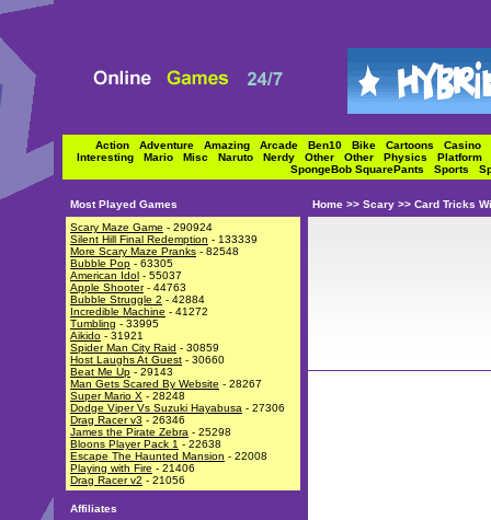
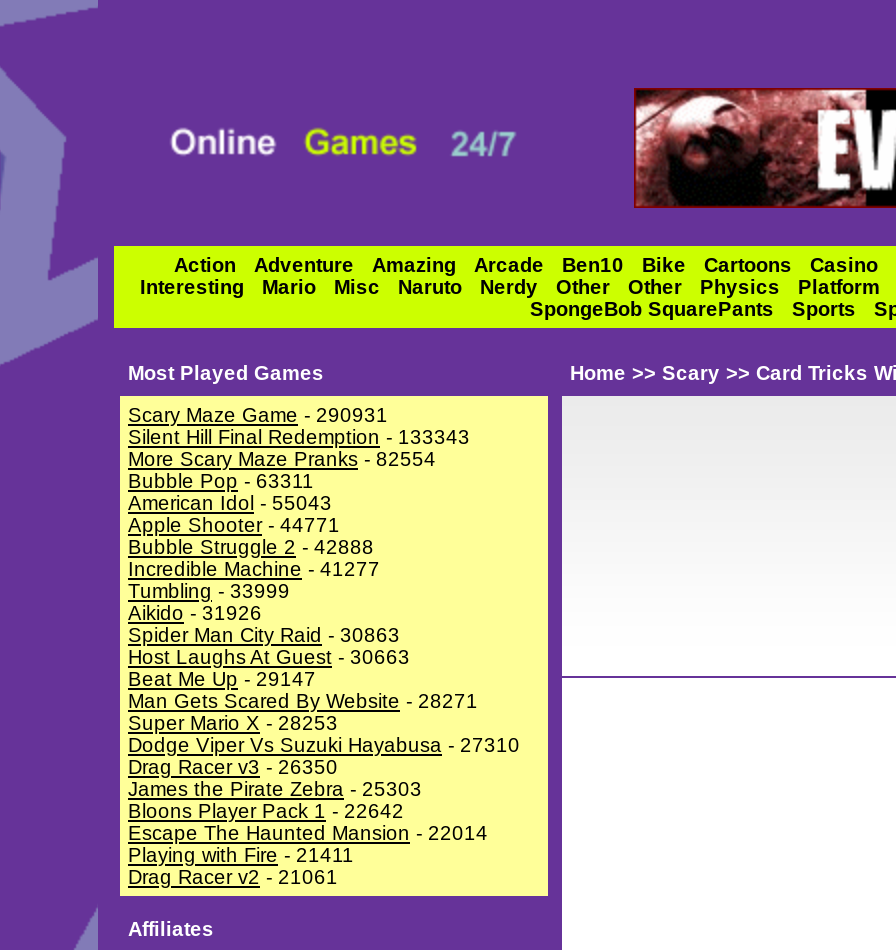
[346,48,488,115] [image] -> [632,86,890,210] [image]
[70,221,213,233] Scary Maze Game - 290924 -> [128,404,388,426] Scary Maze Game - 290931
[70,233,258,245] Silent Hill Final Redemption - 133339 -> [128,426,470,448] Silent Hill Final Redemption - 133343
[70,245,239,257] More Scary Maze Pranks-82548 -> [128,448,436,470] More Scary Maze Pranks-82554
[70,257,173,269] Bubble Pop-63305 -> [128,470,314,492] Bubble Pop-63311
[70,269,182,281] American Idol - 55037 -> [128,492,332,514] American Idol - 55043
[70,281,186,293] Apple Shooter - 44763 -> [128,514,340,536] Apple Shooter - 44771
[70,293,205,305] Bubble Struggle 2 - 42884 -> [128,536,374,558] Bubble Struggle 2 - 42888
[70,305,208,317] Incredible Machine - 41272 -> [128,558,380,580] Incredible Machine - 41277
[70,317,159,330] Tumbling-33995 -> [128,580,290,602] Tumbling-33999
[70,330,144,342] Aikido-31921 -> [128,602,262,624] Aikido-31926
[70,342,219,354] Spider Man City Raid - 30859 -> [128,624,400,646] Spider Man City Raid - 30863
[70,354,225,366] Host Laughs At Guest - 30660 -> [128,646,410,668] Host Laughs At Guest - 30663
[70,366,173,378] Beat Me Up-29143 -> [128,668,316,690] Beat Me Up-29147
[70,378,262,390] Man Gets Scared By Website - 28267 -> [128,690,478,712] Man Gets Scared By Website - 28271
[70,390,185,402] Super Mario X-28248 -> [128,712,338,734] Super Mario X-28253
[70,402,285,414] Dodge Viper Vs Suzuki Hayabusa - 27306 -> [128,734,520,756] Dodge Viper Vs Suzuki Hayabusa - 27310
[70,414,185,426] Drag Racer v3-26346 -> [128,756,338,778] Drag Racer v3-26350
[70,426,231,438] James the Pirate Zebra - 25298 -> [128,778,422,800] James the Pirate Zebra - 25303
[70,438,221,450] Bloons Player Pack 1-22638 -> [128,800,404,822] Bloons Player Pack 1-22642
[70,450,267,462] Escape The Haunted Mansion - 22008 -> [128,822,488,844] Escape The Haunted Mansion - 22014
[70,462,195,474] Playing with Fire-21406 -> [128,844,354,866] Playing with Fire-21411
[70,474,185,486] Drag Racer v2-21056 -> [128,866,338,888] Drag Racer v2-21061

